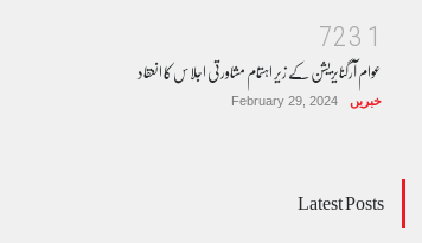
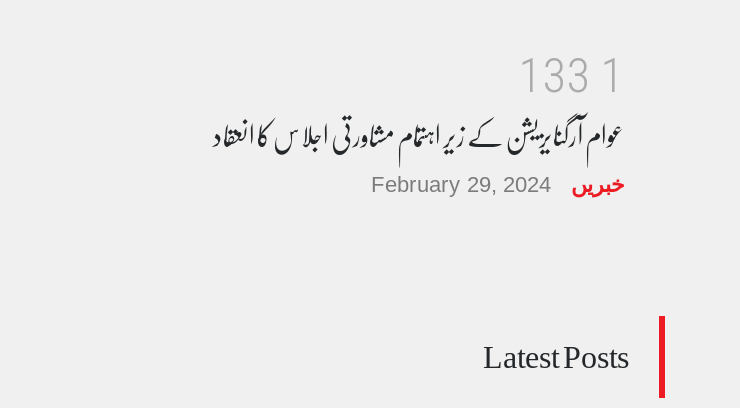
[319,20,333,53] 7 -> [519,48,543,104] 1
[333,20,347,53] 2 -> [543,48,567,104] 3

